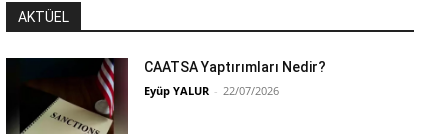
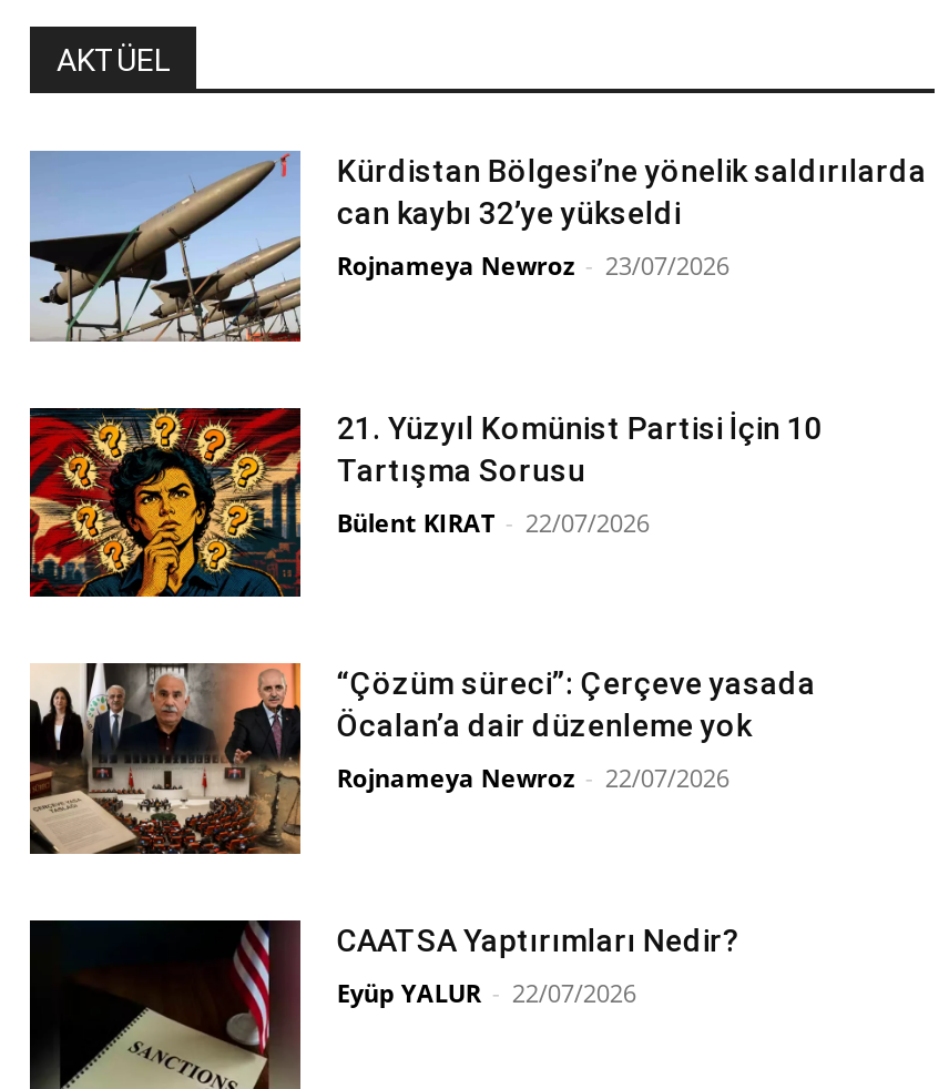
none -> [28,406,822,599] [image] | 21. Yüzyıl Komünist Partisi İçin 10 | Tartışma Sorusu | Bülent KIRAT - 22/07/2026
none -> [28,661,816,863] [image] | “Çözüm süreci”: Çerçeve yasada | Öcalan’a dair düzenleme yok | Rojnameya Newroz - 22/07/2026
none -> [30,151,927,344] [image] | Kürdistan Bölgesi’ne yönelik saldırılarda | can kaybı 32’ye yükseldi | Rojnameya Newroz - 23/07/2026

